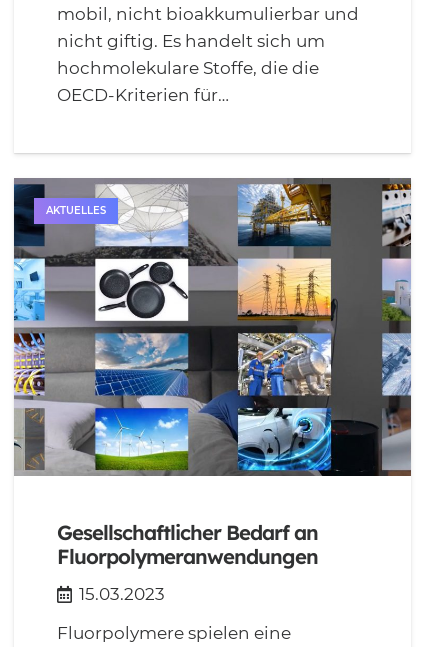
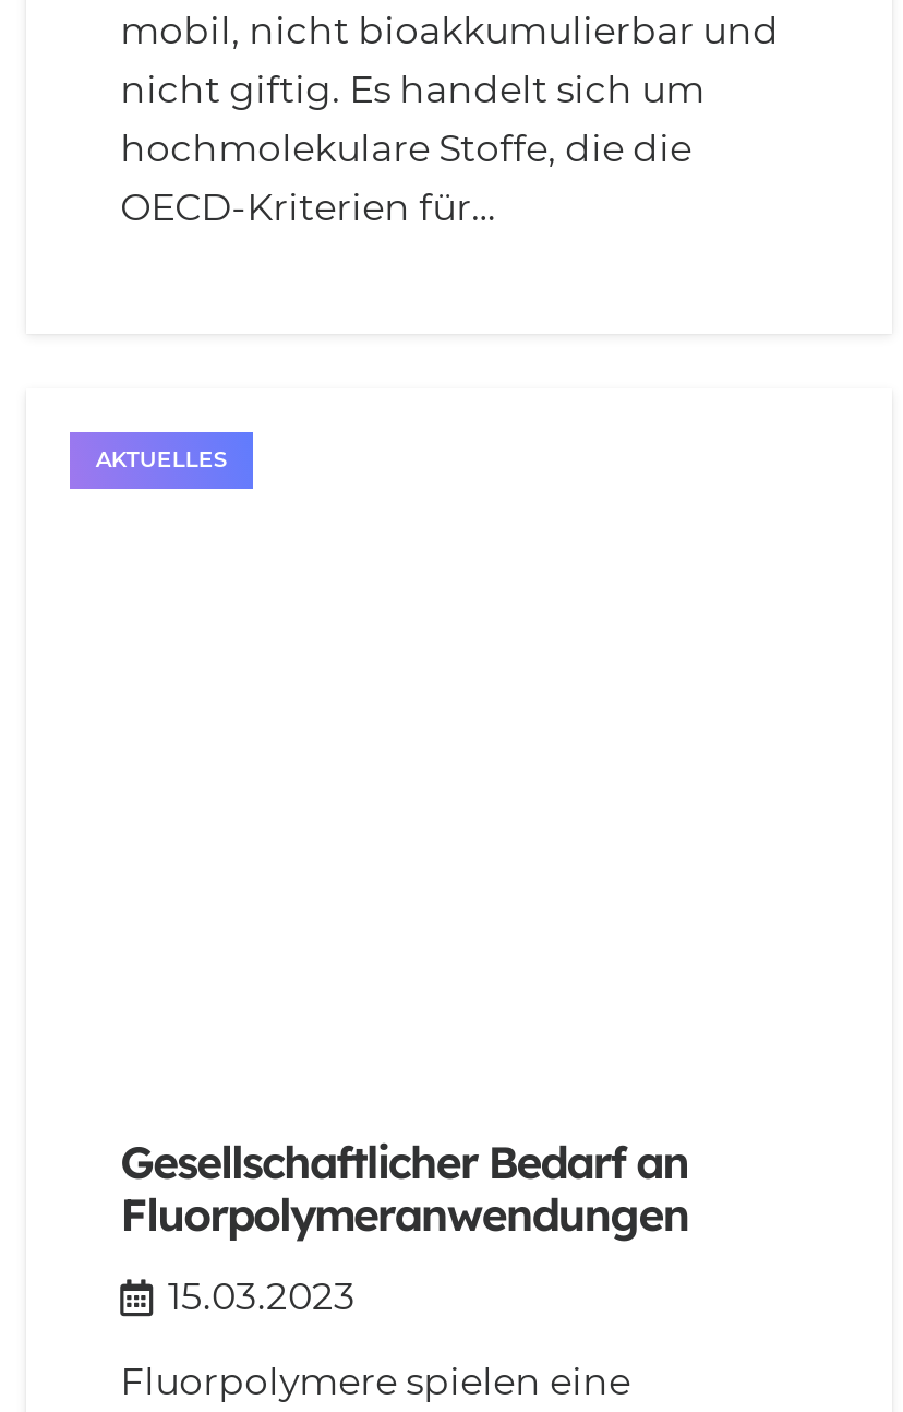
[13,177,412,477] [image] -> none

